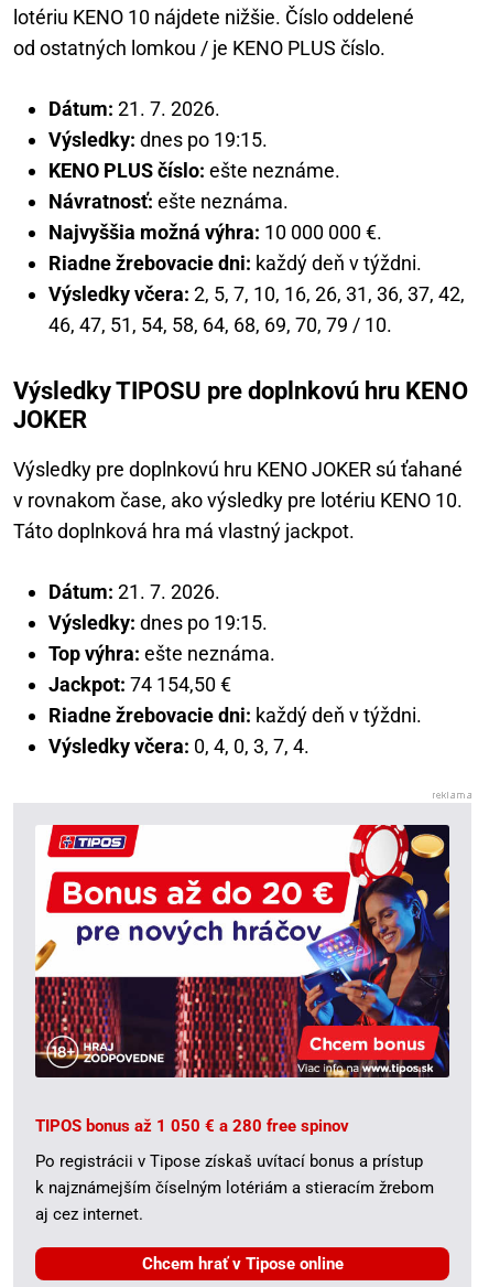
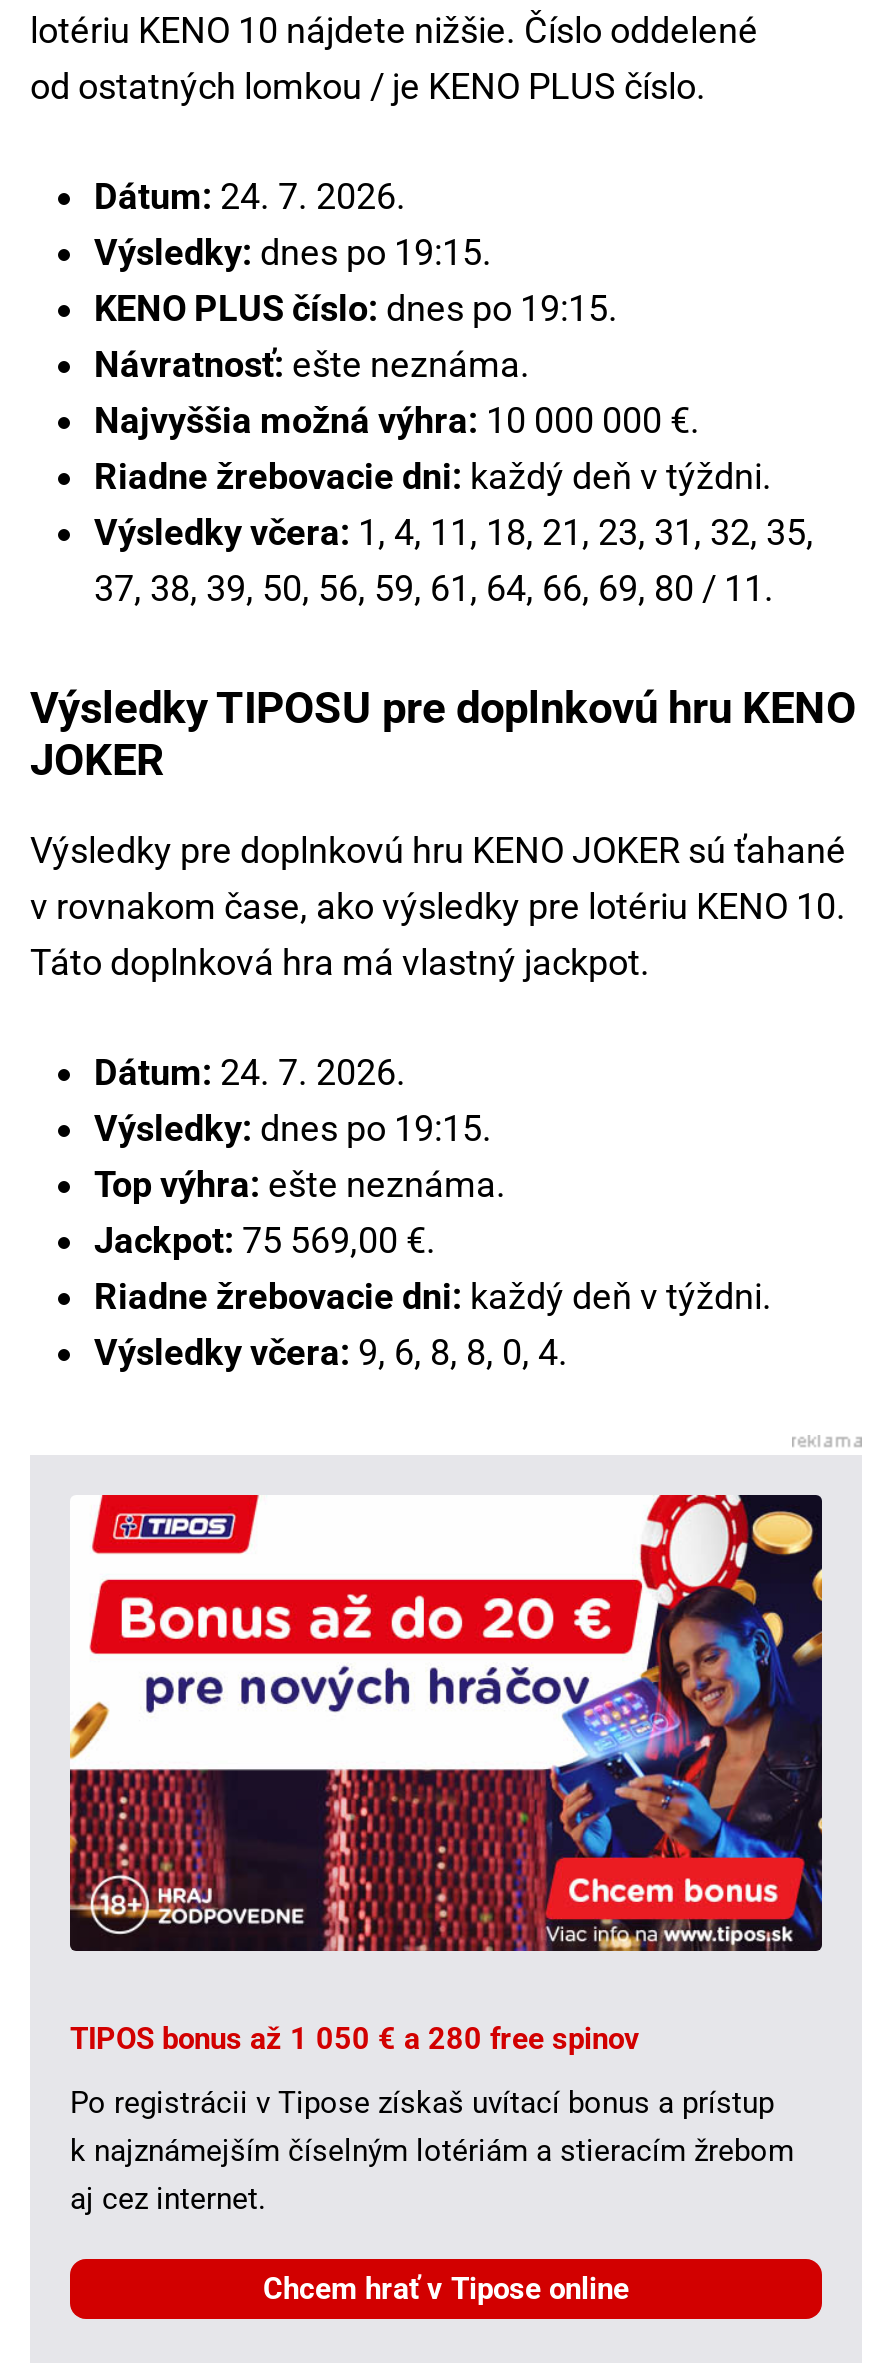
[48,97,220,120] Dátum: 21. 7. 2026. -> [94,175,406,217] Dátum: 24. 7. 2026.
[48,159,340,182] KENO PLUS číslo: ešte neznáme. -> [94,287,618,329] KENO PLUS číslo: dnes po 19:15.
[48,282,465,336] Výsledky včera: 2, 5, 7, 10, 16, 26, 31, 36, 37, 42, | 46, 47, 51, 54, 58, 64, 68, 69, 70, 79 / 10. -> [94,511,814,609] Výsledky včera: 1, 4, 11, 18, 21, 23, 31, 32, 35, | 37, 38, 39, 50, 56, 59, 61, 64, 66, 69, 80 / 11.
[48,580,220,603] Dátum: 21. 7. 2026. -> [94,1051,406,1093] Dátum: 24. 7. 2026.
[48,673,231,696] Jackpot: 74 154,50 € -> [94,1219,436,1261] Jackpot: 75 569,00 €.
[48,734,309,757] Výsledky včera: 0, 4, 0, 3, 7, 4. -> [94,1331,568,1373] Výsledky včera: 9, 6, 8, 8, 0, 4.

